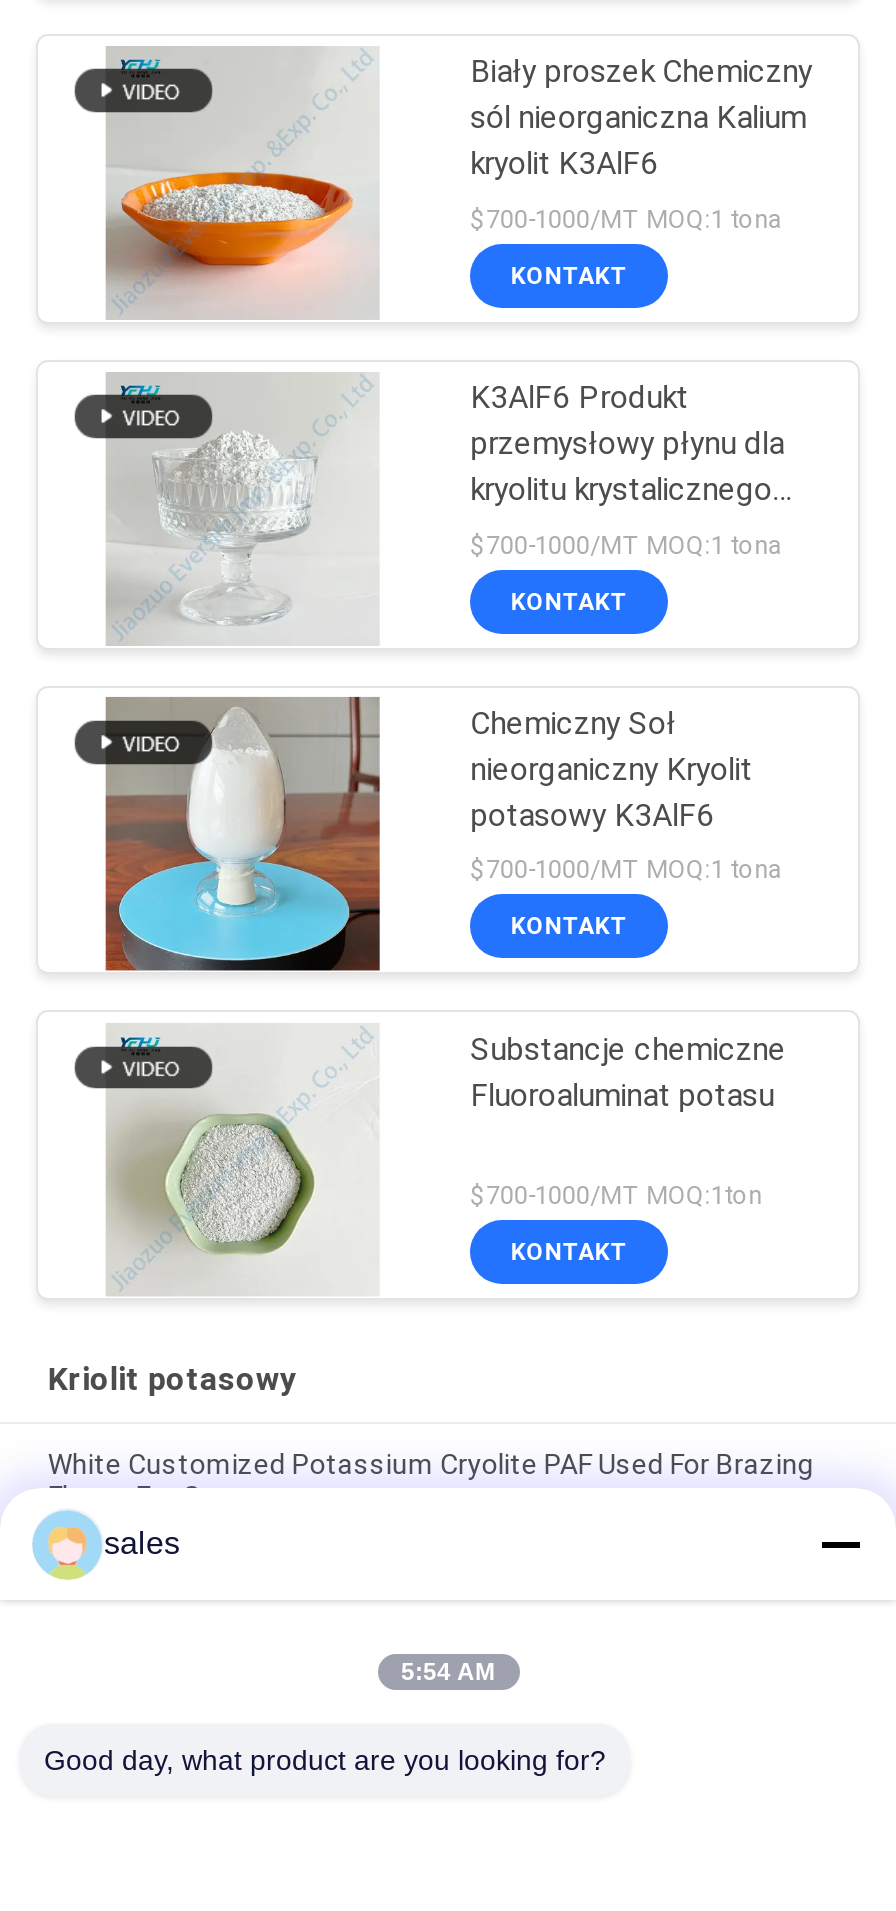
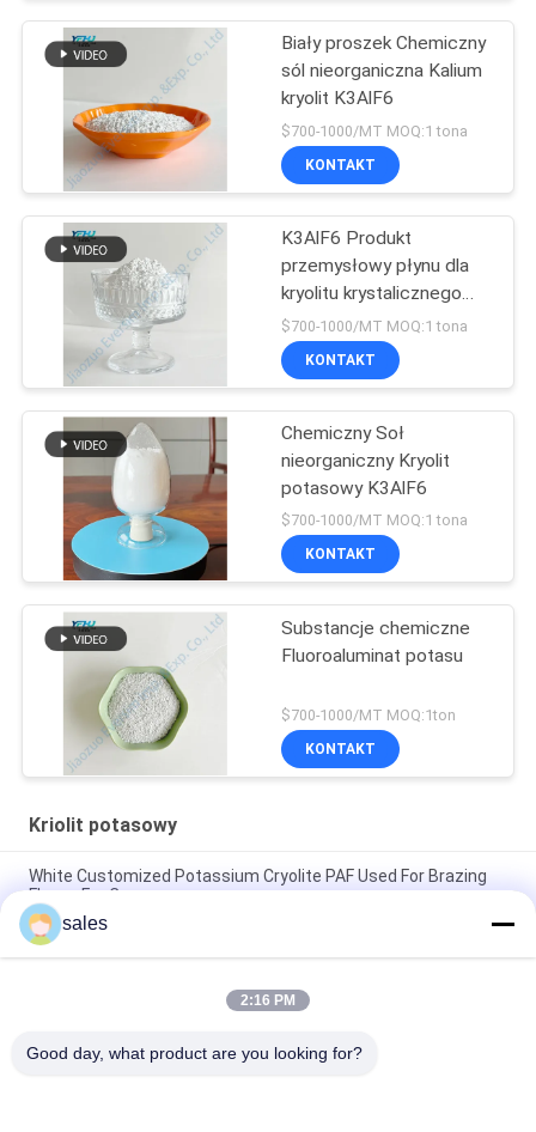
[401,1658,495,1686] 5:54 AM -> [240,992,296,1009] 2:16 PM

